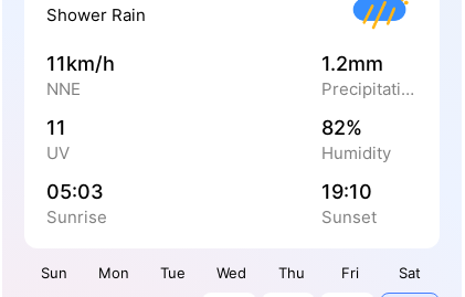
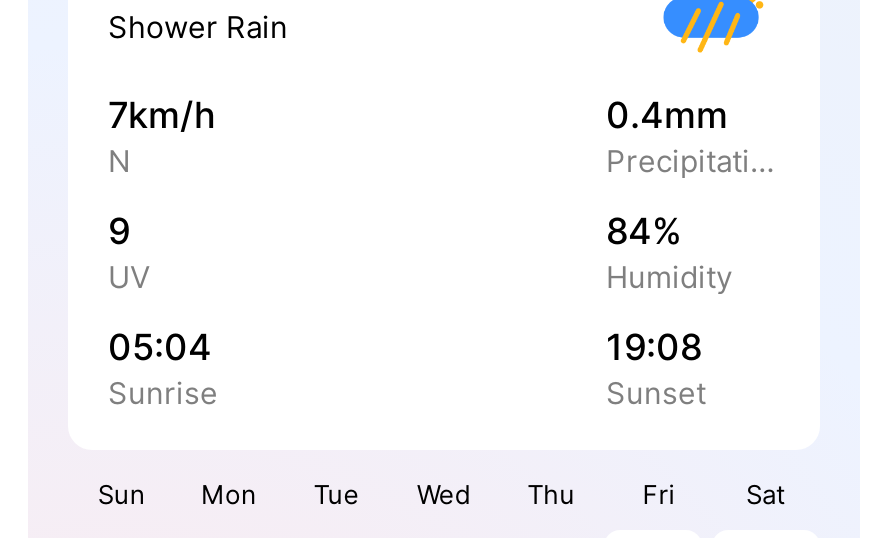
[46,52,115,99] 11km/h | NNE -> [108,94,216,180] 7km/h | N
[321,52,383,75] 1.2mm -> [606,94,728,136] 0.4mm
[46,116,66,139] 11 -> [108,210,130,252] 9
[321,116,362,139] 82% -> [606,210,682,252] 84%
[46,180,104,203] 05:03 -> [108,326,212,368] 05:04
[321,180,372,203] 19:10 -> [606,326,702,368] 19:08

